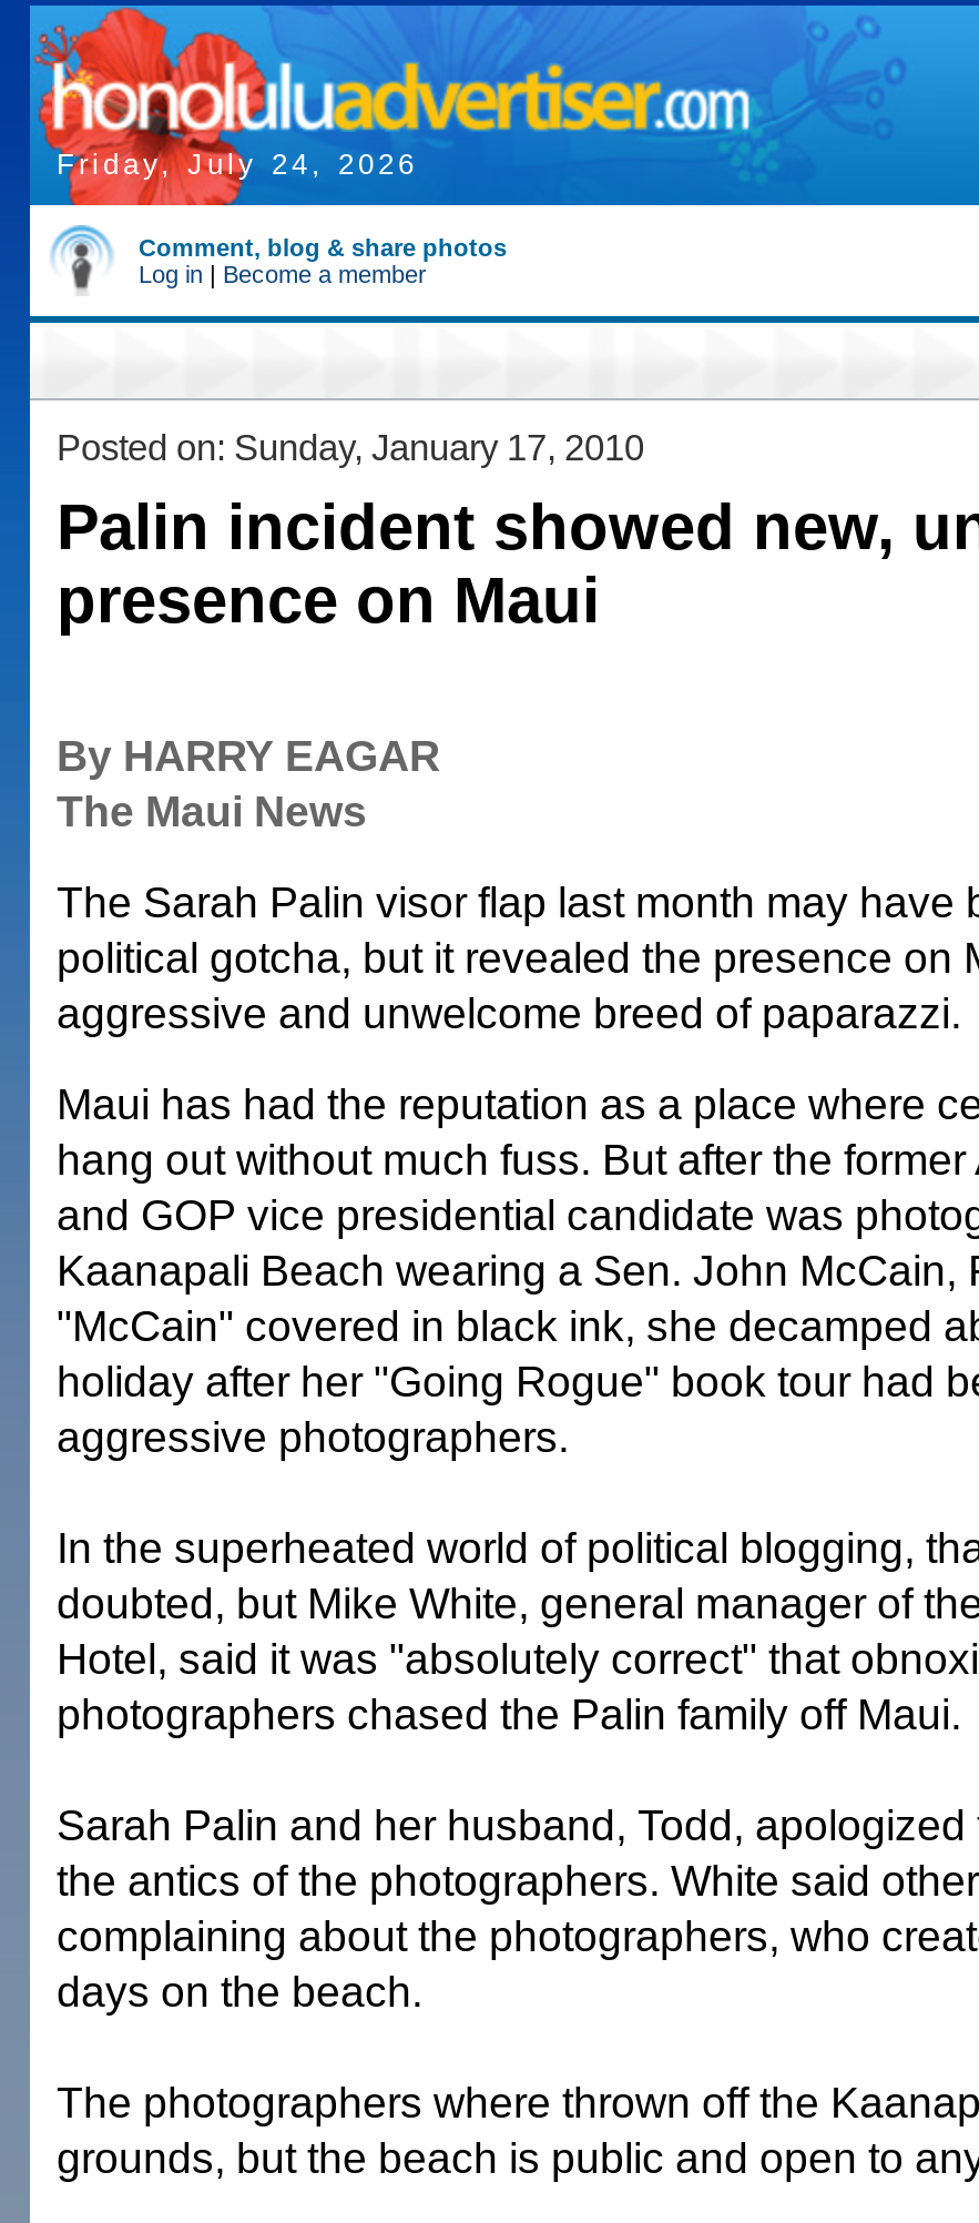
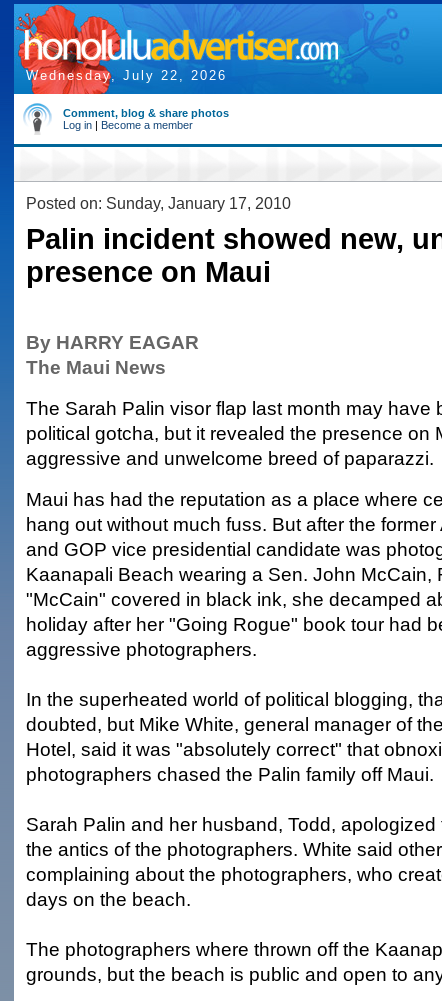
[57,148,418,181] Friday, July 24, 2026 -> [26,68,227,83] Wednesday, July 22, 2026

